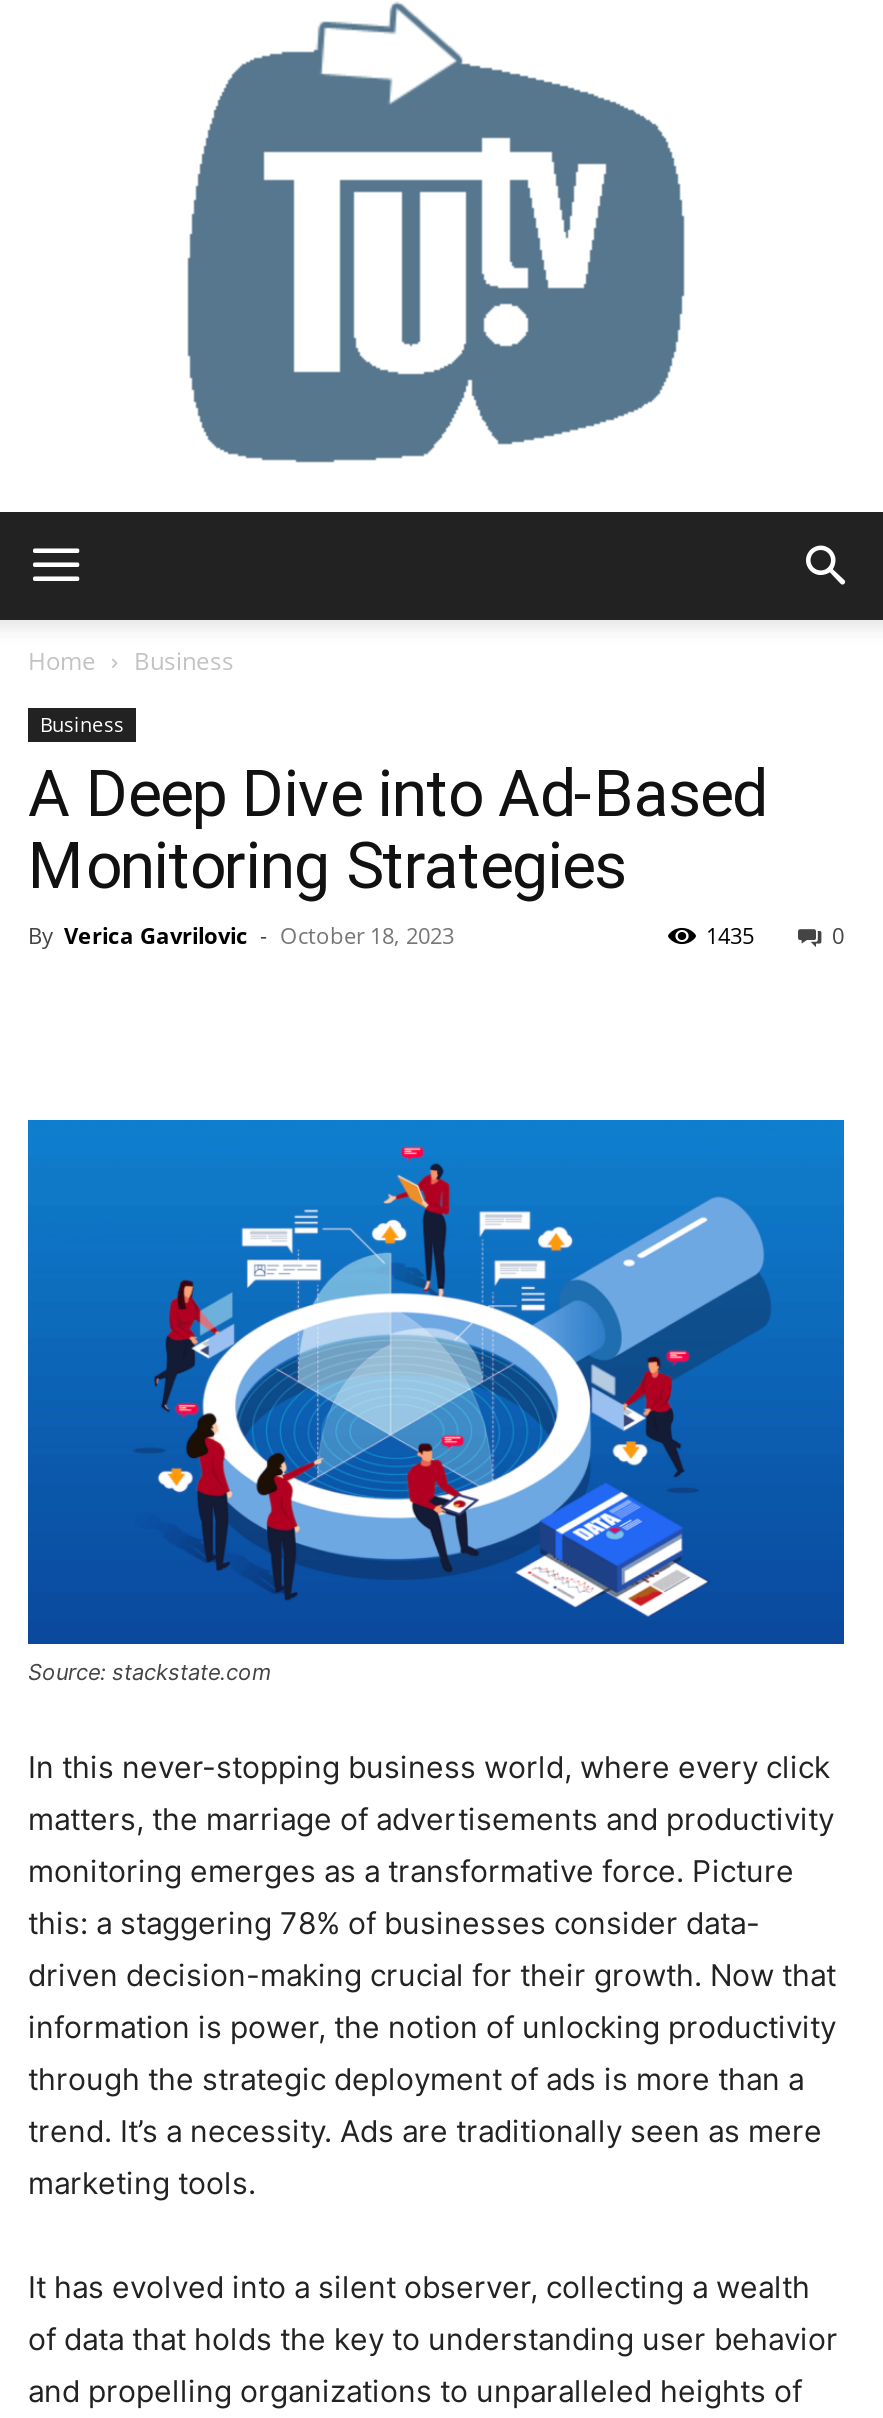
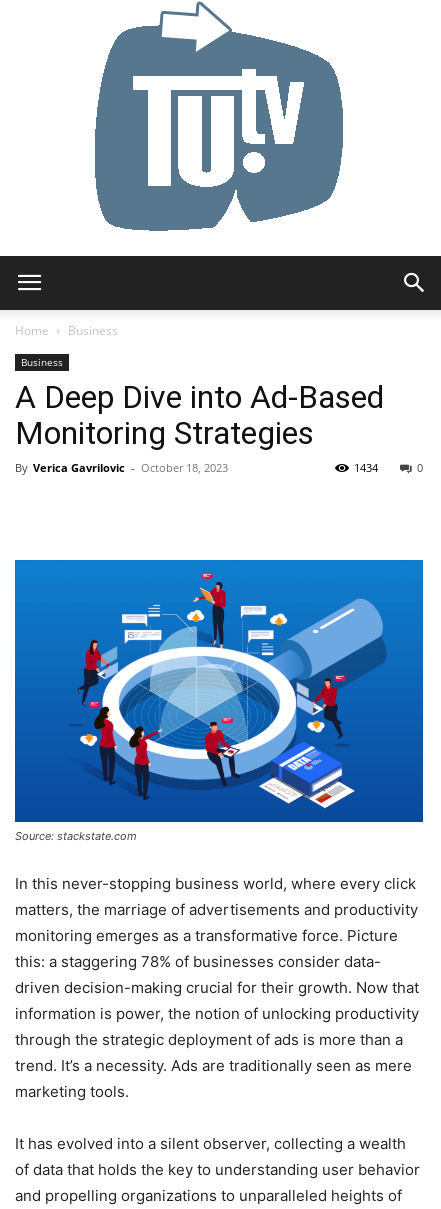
[706,920,754,950] 1435 -> [354,460,378,475] 1434

